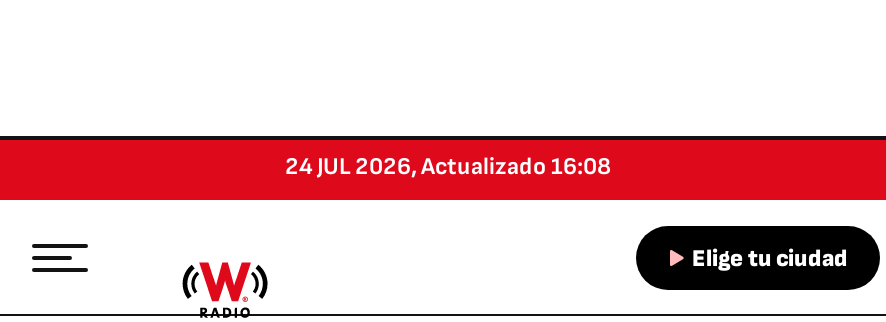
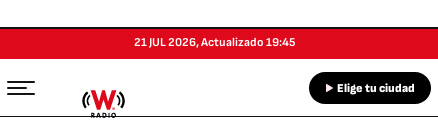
[285,152,611,182] 24 JUL 2026,Actualizado 16:08 -> [134,35,296,50] 21 JUL 2026,Actualizado 19:45

